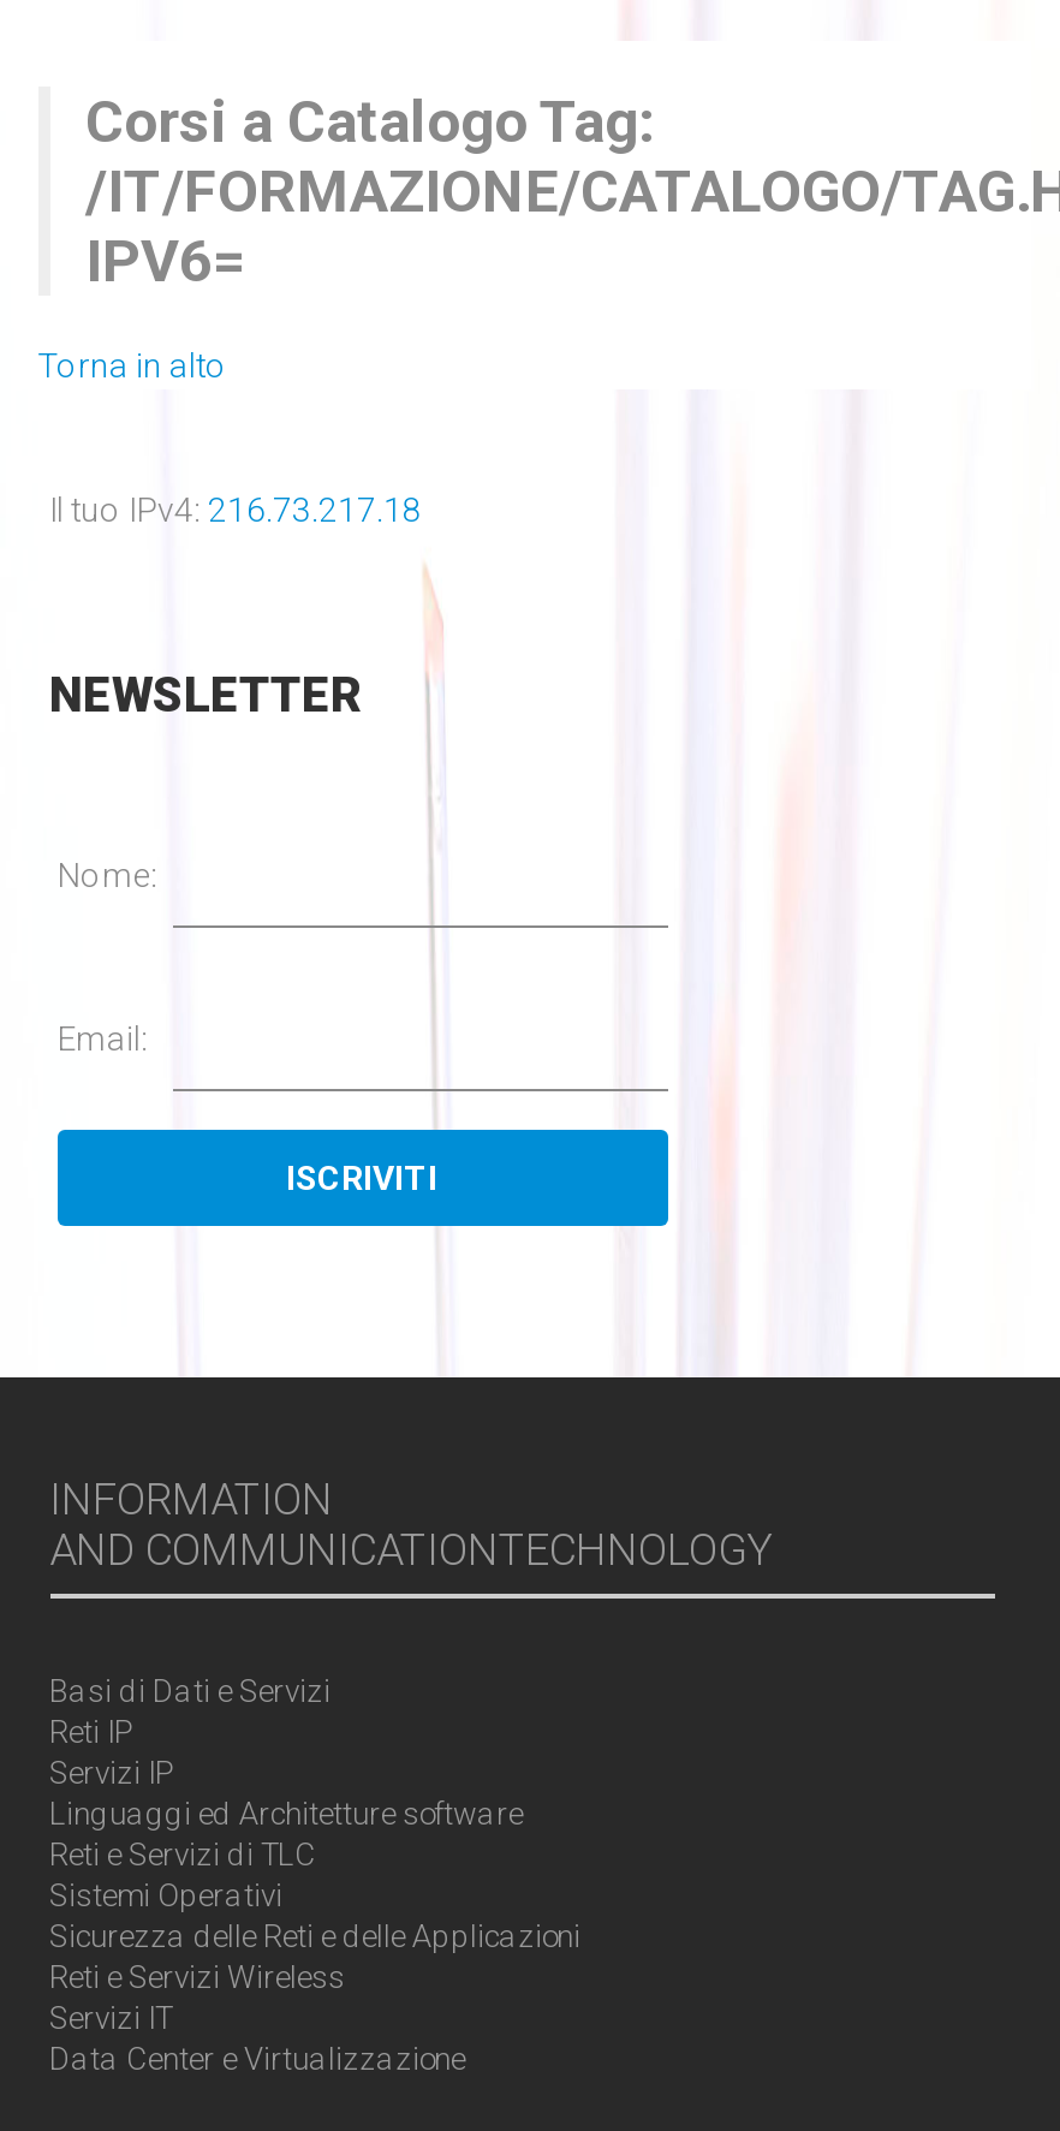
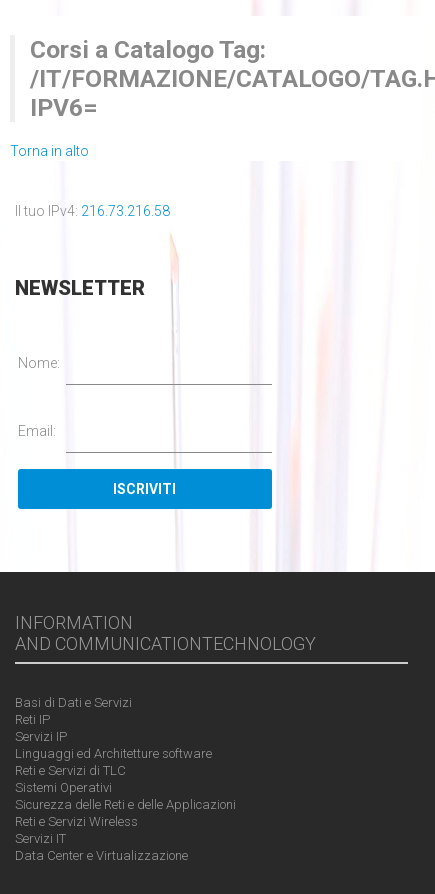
[49,490,422,528] Il tuo IPv4: 216.73.217.18 -> [14,203,169,219] Il tuo IPv4: 216.73.216.58

